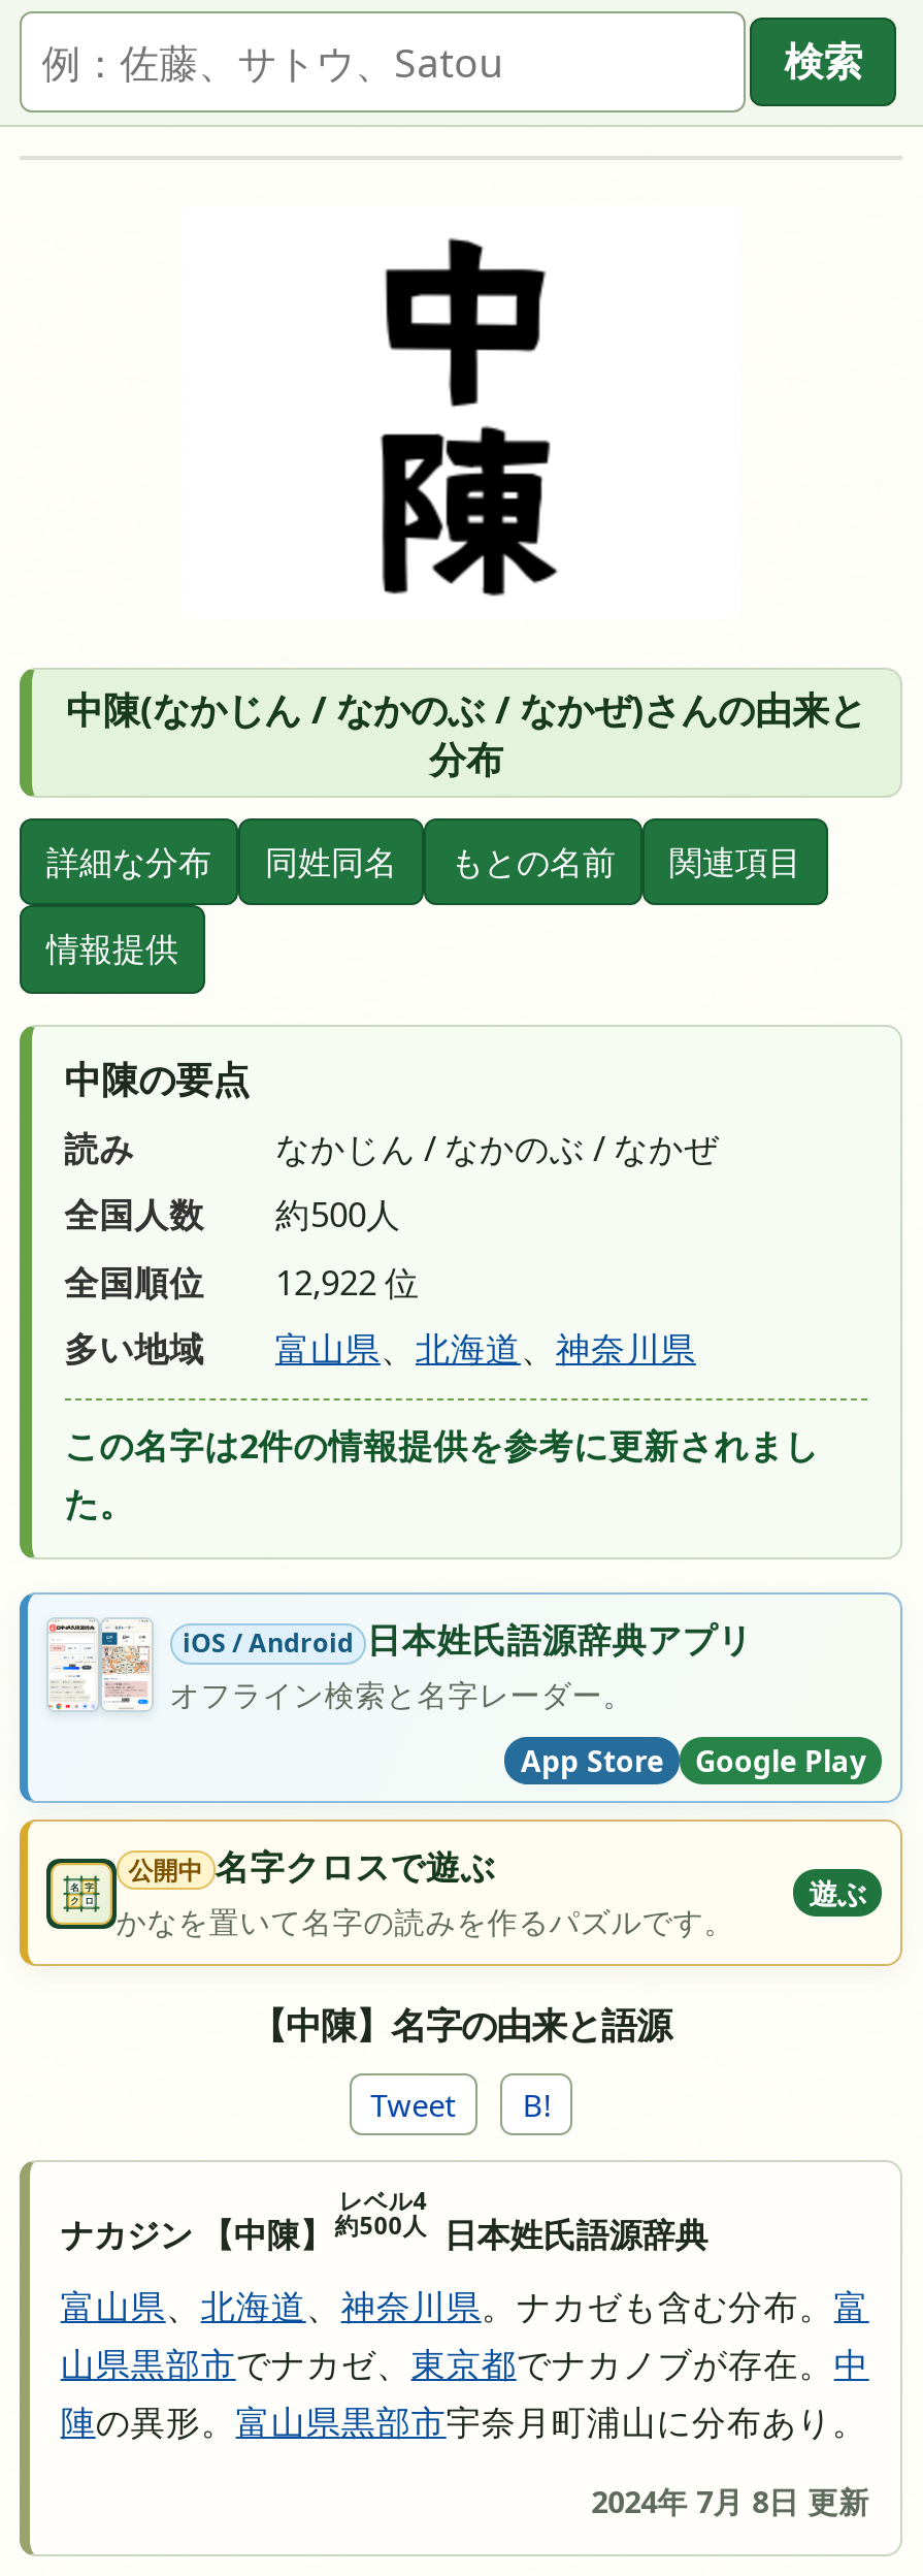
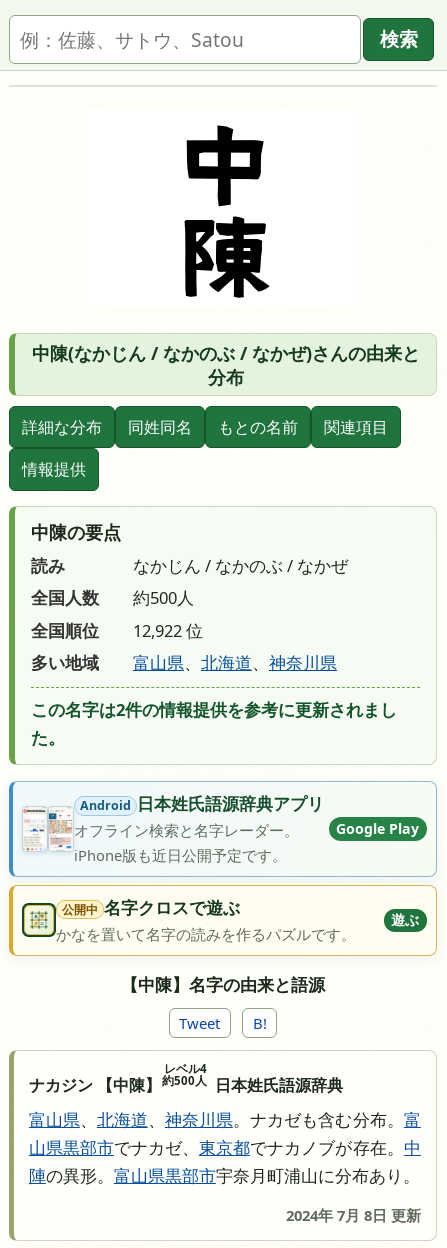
[46,1615,752,1708] [image] | iOS / Android 日本姓氏語源辞典アプリ -> [23,792,324,852] [image] | Android 日本姓氏語源辞典アプリ
[521,1740,663,1779] App Store -> [74,845,287,865] iPhone版も近日公開予定です。
moved [695,1740,866,1779] -> [336,819,419,838]: Google Play

